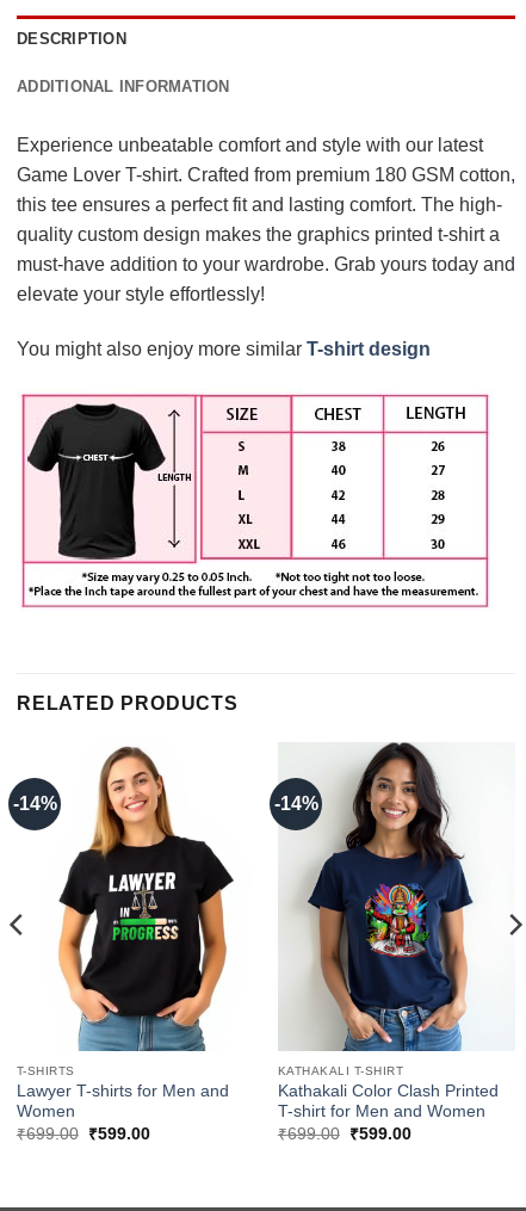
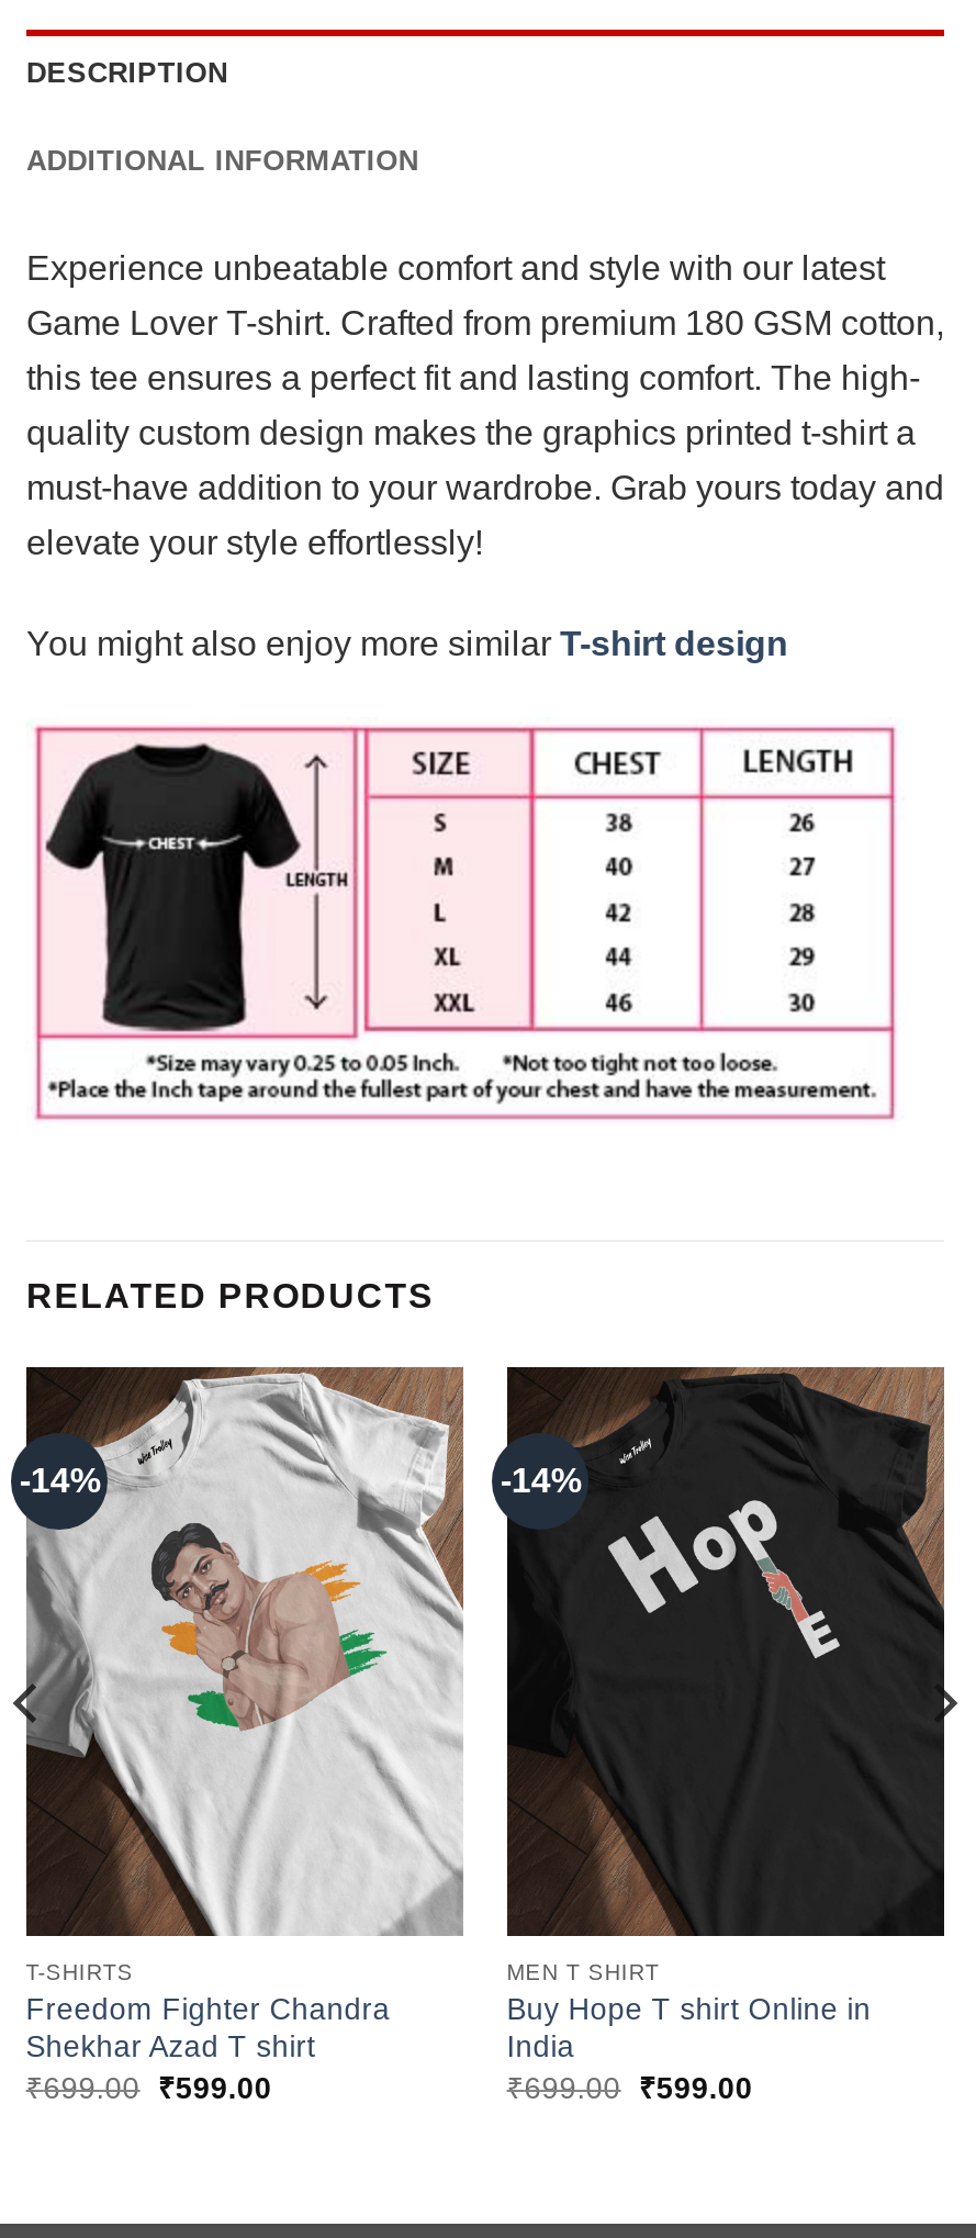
[16,742,254,1121] [image] | Lawyer T-shirts for Men and | Women -> [24,1365,465,2064] [image] | Freedom Fighter Chandra | Shekhar Azad T shirt
[278,742,516,1121] [image] | KATHAKALI T-SHIRT | Kathakali Color Clash Printed | T-shirt for Men and Women -> [505,1365,946,2064] [image] | MEN T SHIRT | Buy Hope T shirt Online in | India

